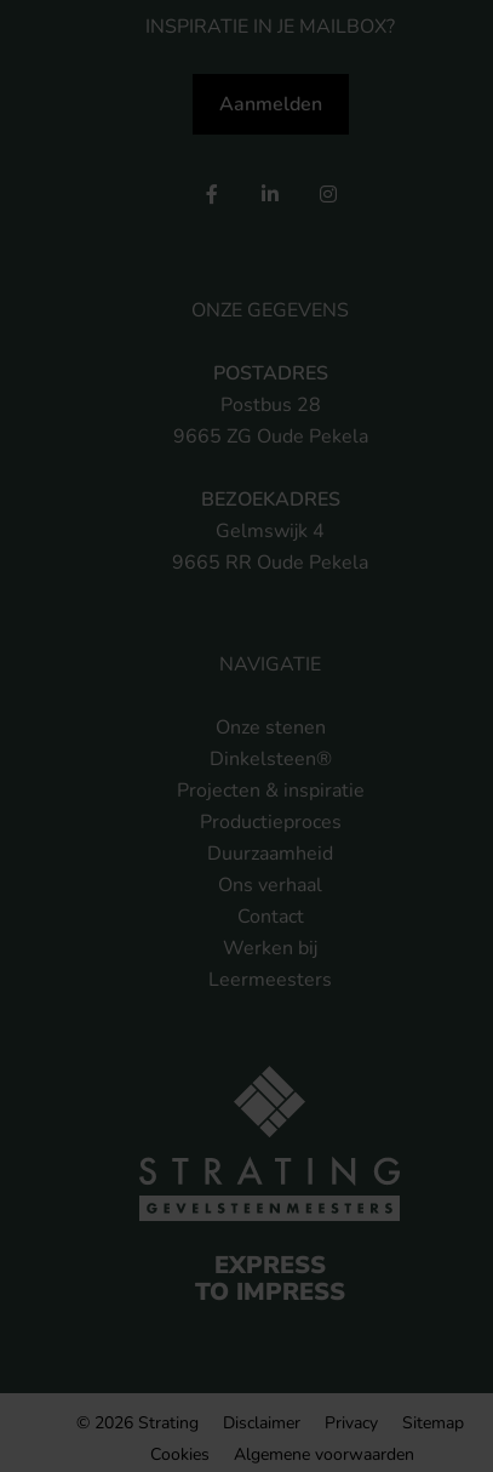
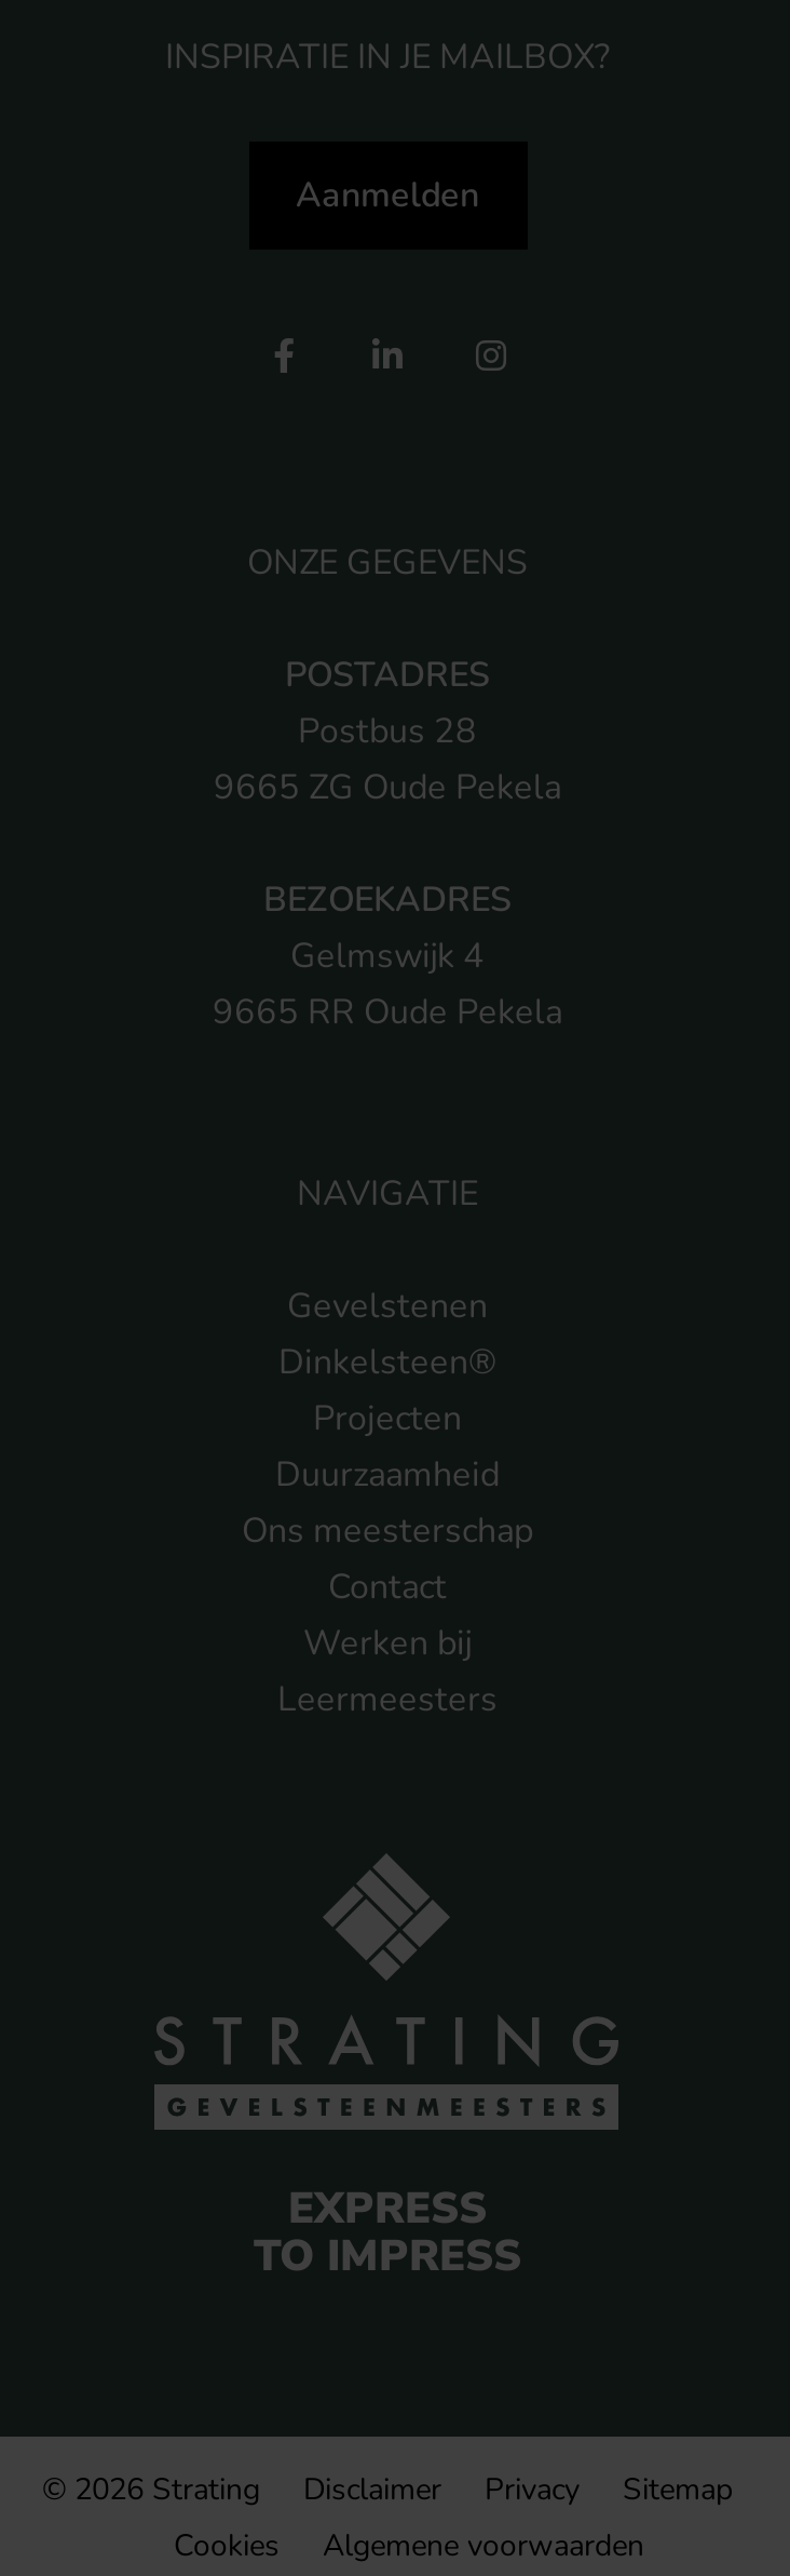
[215,714,325,741] Onze stenen -> [287,1283,488,1330] Gevelstenen
[176,777,364,835] Projecten & inspiratie | Productieproces -> [313,1395,462,1443] Projecten
[218,872,322,898] Ons verhaal -> [242,1507,533,1555] Ons meesterschap

